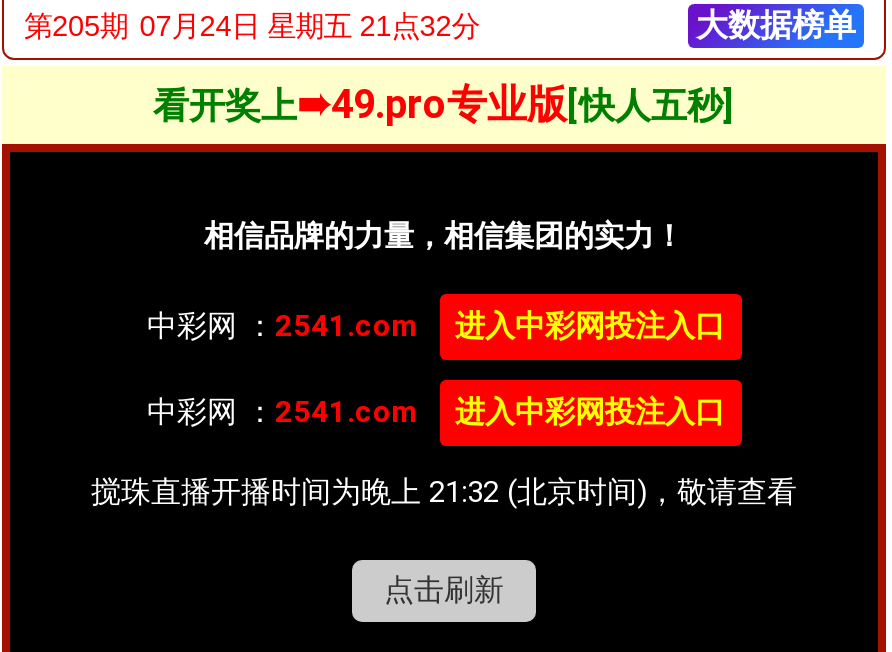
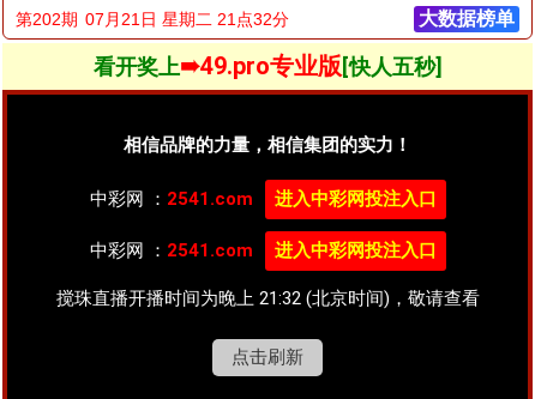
[24,11,480,43] 第205期 07月24日 星期五 21点32分 -> [16,10,289,29] 第202期 07月21日 星期二 21点32分

